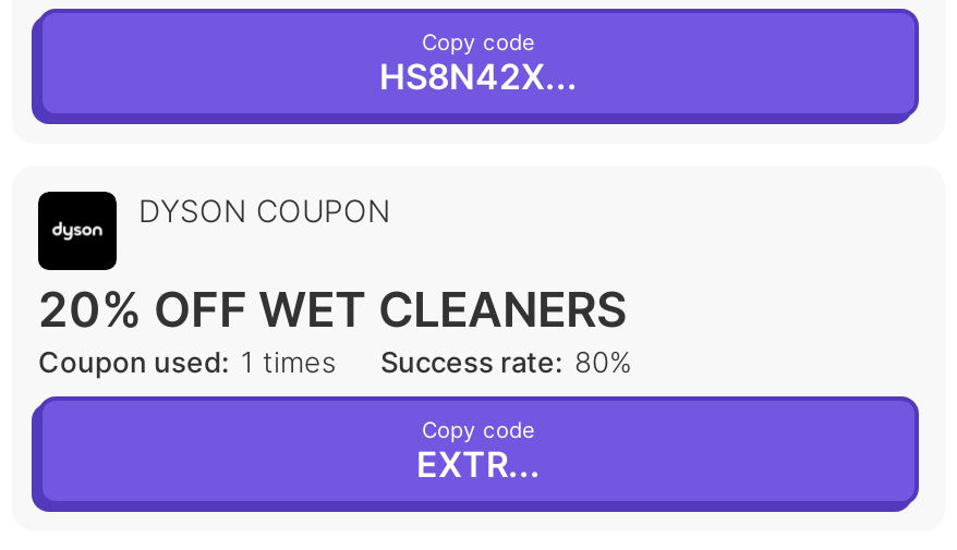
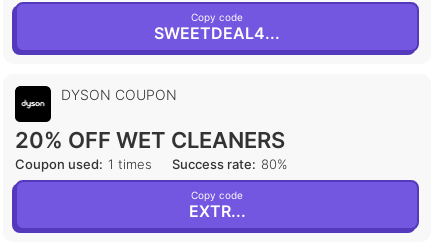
[379,55,578,98] HS8N42X... -> [154,23,280,43] SWEETDEAL4...

